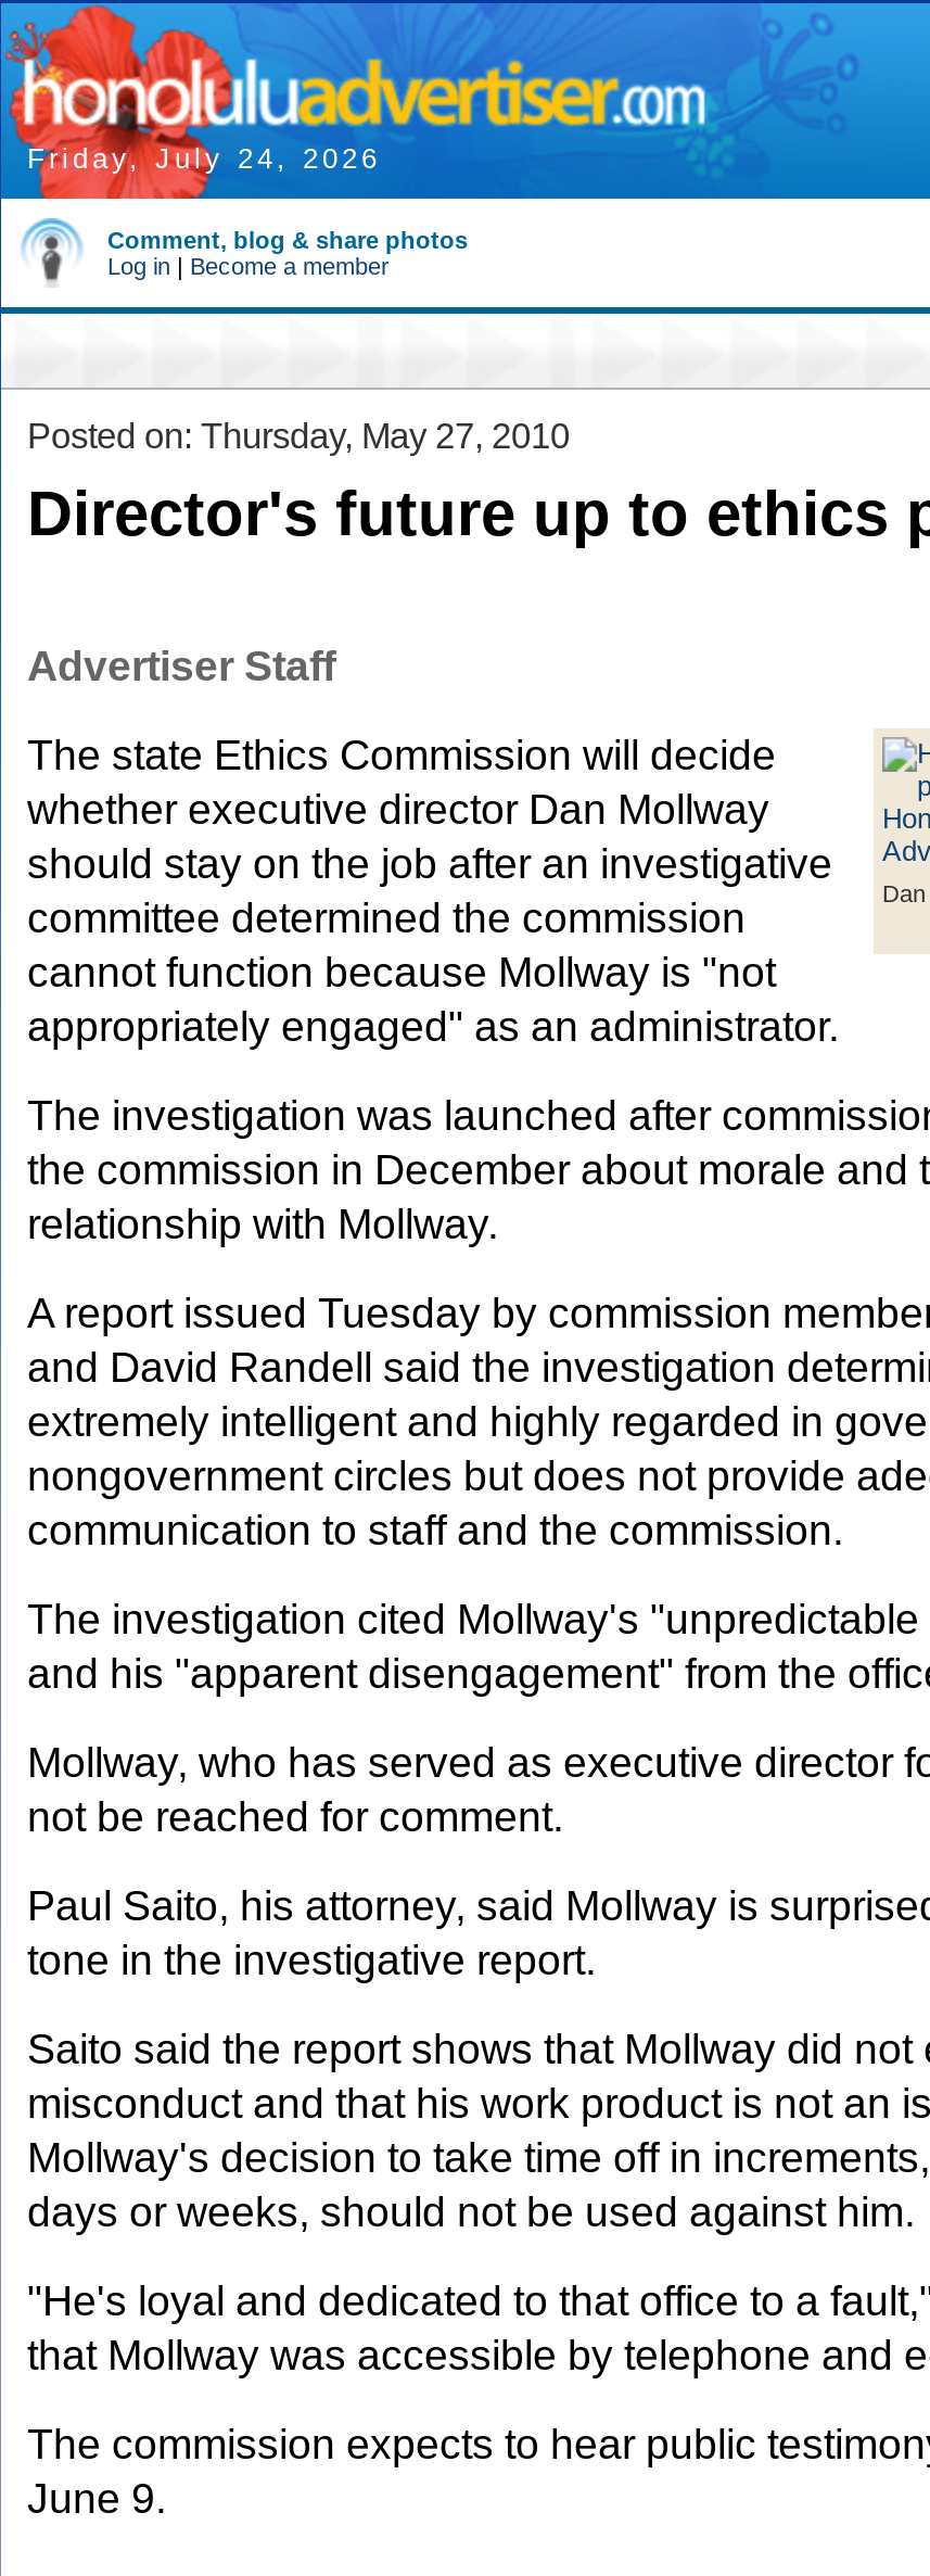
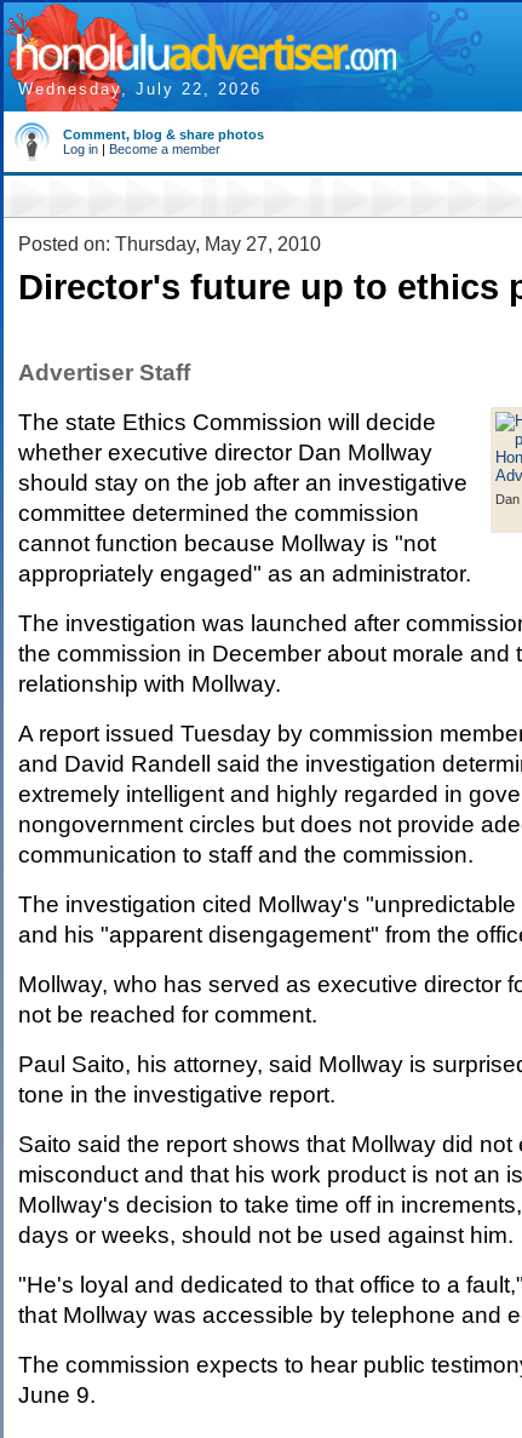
[27,142,381,175] Friday, July 24, 2026 -> [18,80,262,98] Wednesday, July 22, 2026

